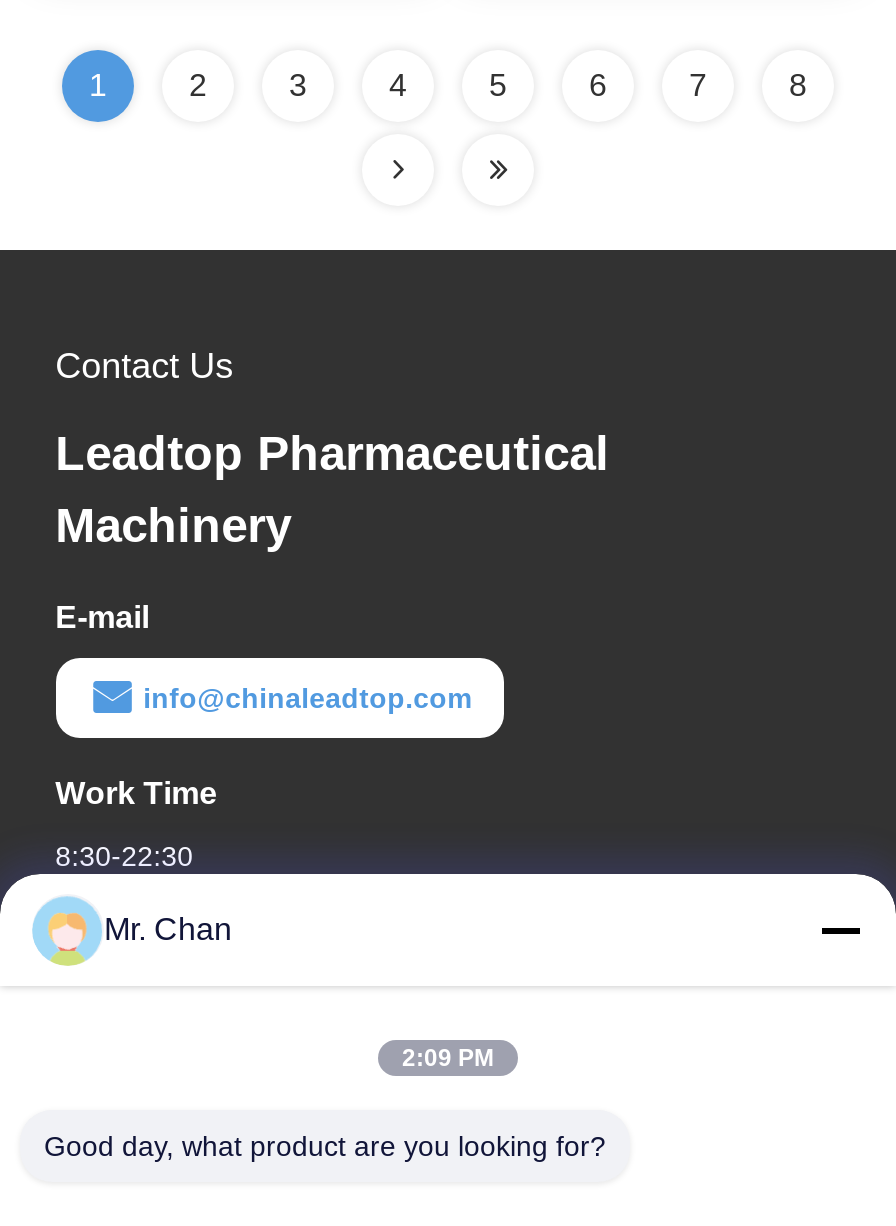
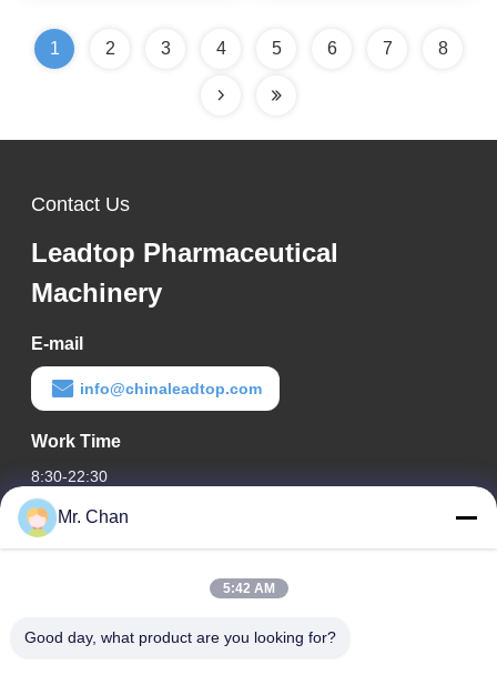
[402,1044,494,1072] 2:09 PM -> [222,581,275,596] 5:42 AM

